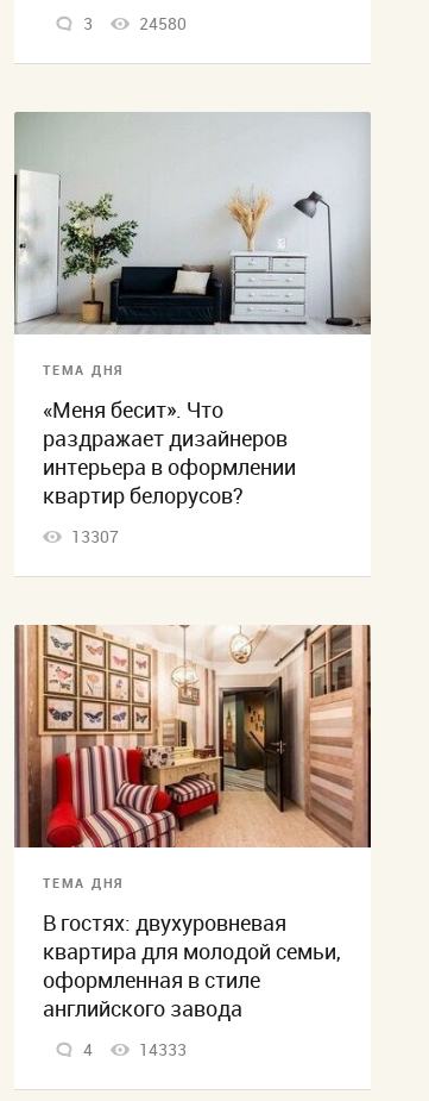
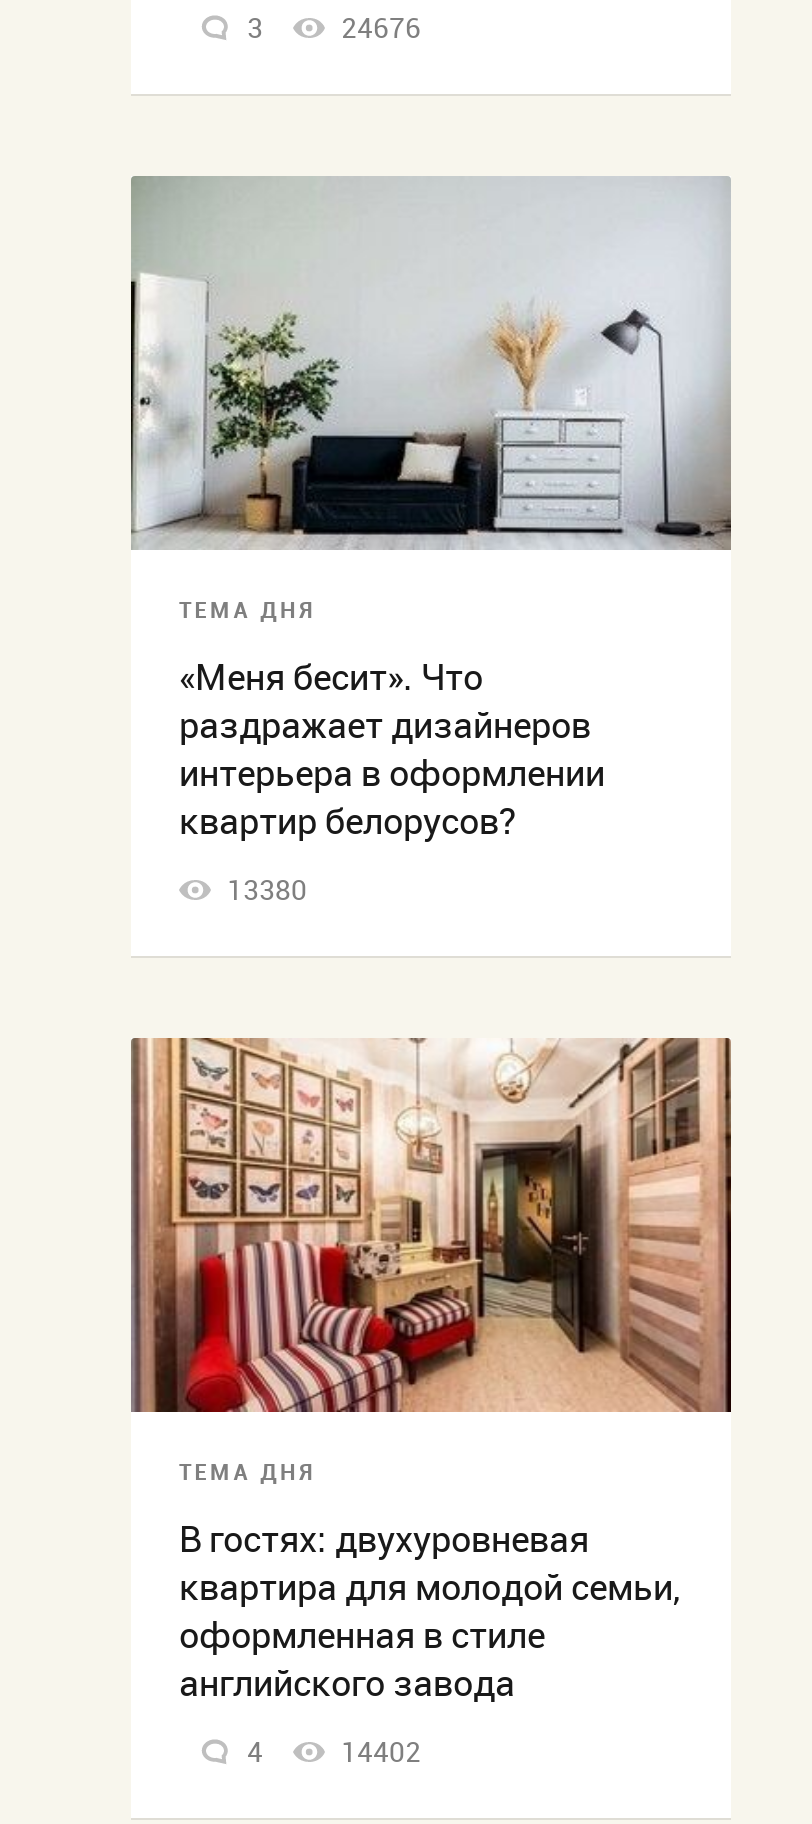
[139,14,187,33] 24580 -> [341,12,421,44] 24676
[71,527,119,546] 13307 -> [227,874,307,906] 13380
[139,1040,187,1059] 14333 -> [341,1736,421,1768] 14402

